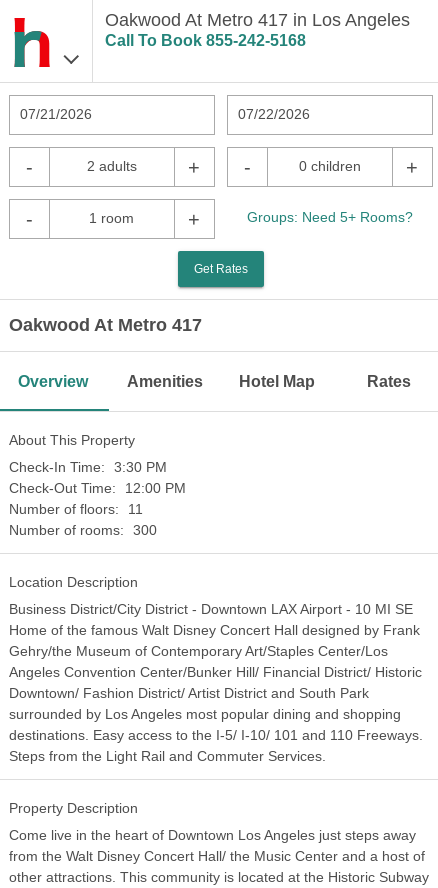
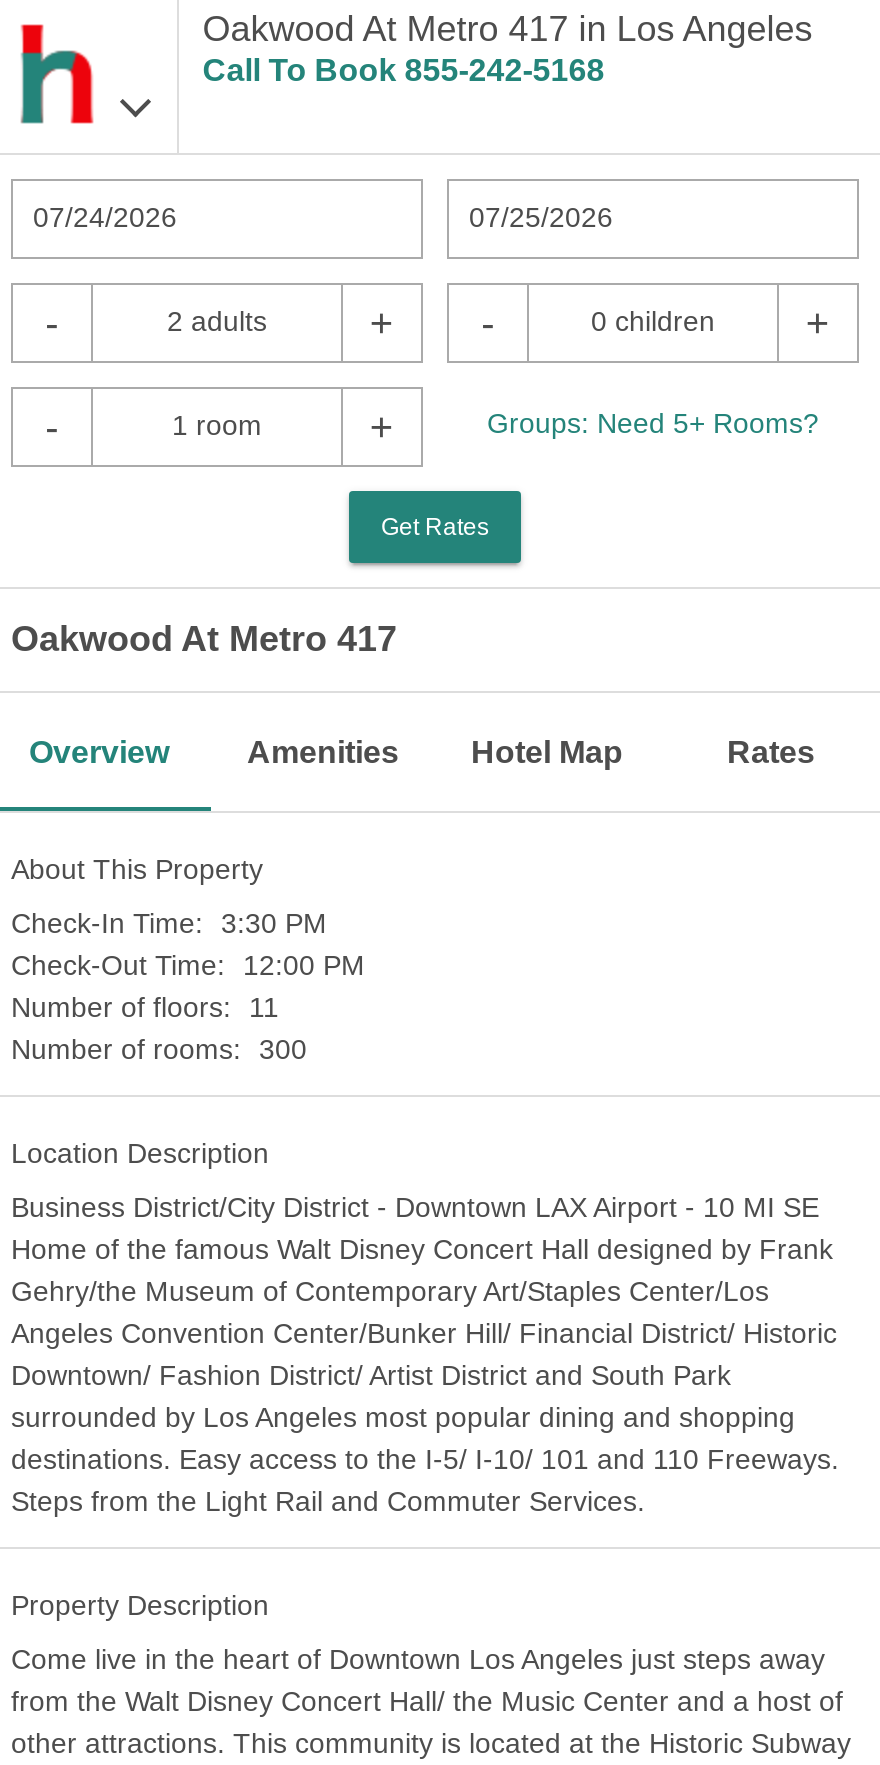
[20,106,92,122] 07/21/2026 -> [33,201,177,233] 07/24/2026
[238,106,310,122] 07/22/2026 -> [469,201,613,233] 07/25/2026

